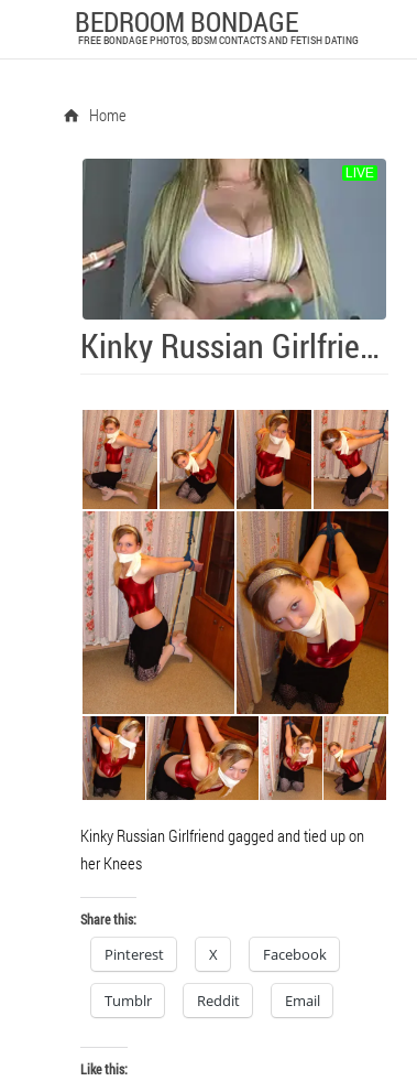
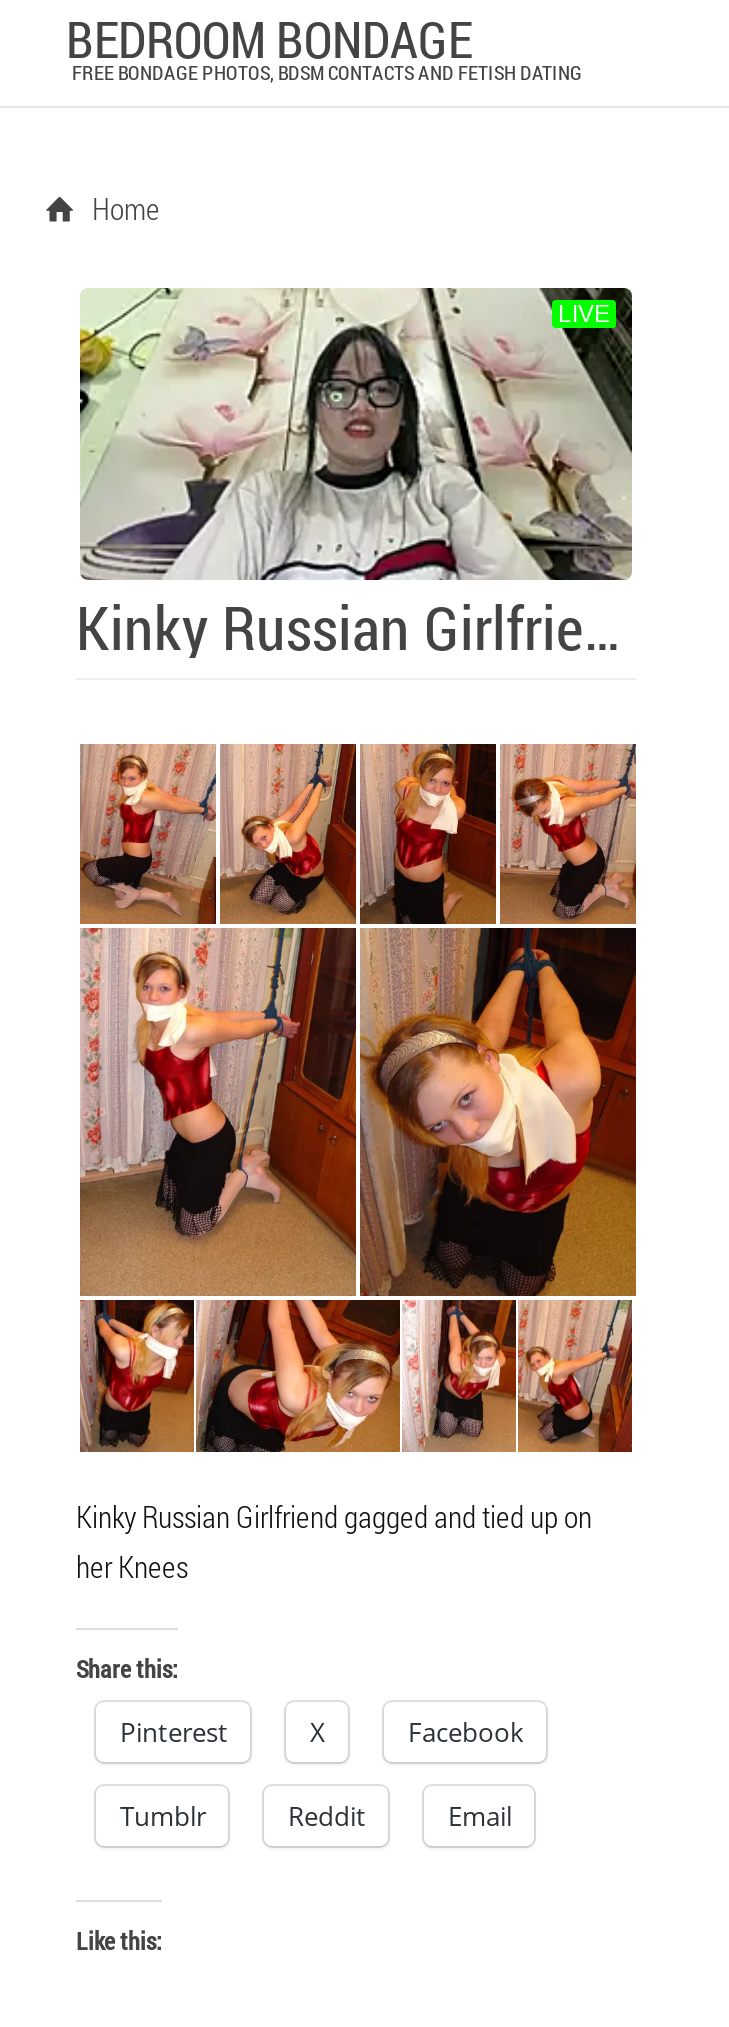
[81,158,386,321] [image] -> [78,286,634,582] [image]

